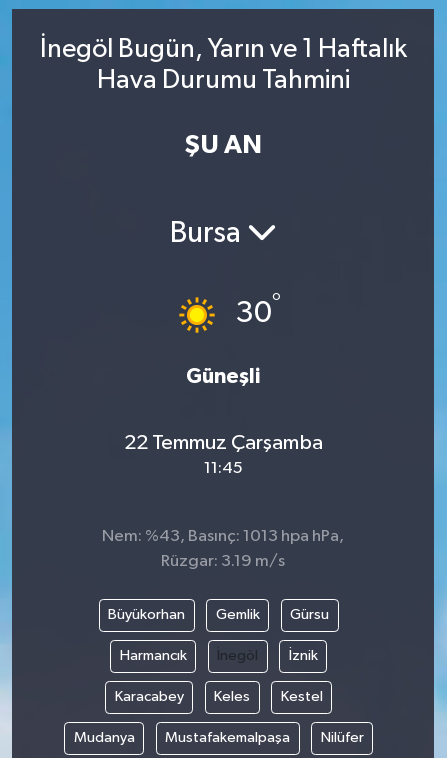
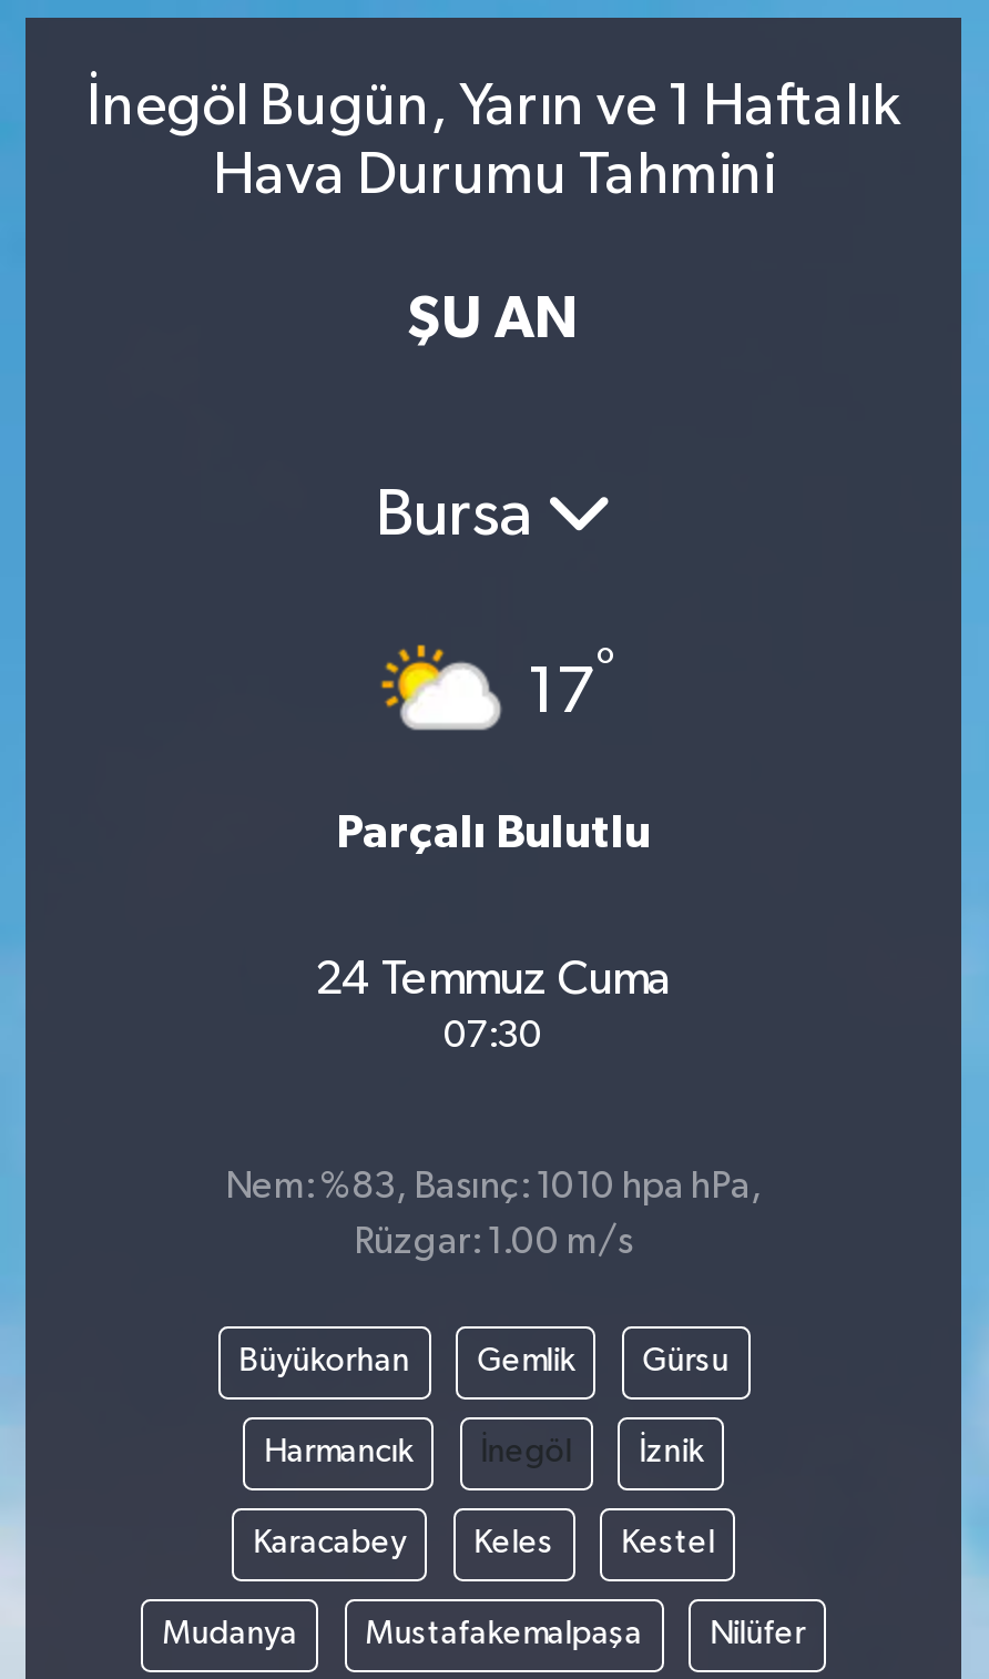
[173,292,281,334] [image] | 30° -> [380,643,615,734] [image] | 17°
[186,365,260,386] Güneşli -> [336,808,651,855] Parçalı Bulutlu
[123,432,322,477] 22 Temmuz Çarşamba | 11:45 -> [315,956,672,1056] 24 Temmuz Cuma | 07:30
[102,527,344,544] Nem: %43, Basınç: 1013 hpa hPa, -> [225,1168,762,1205] Nem: %83, Basınç: 1010 hpa hPa,
[161,552,285,569] Rüzgar: 3.19 m/s -> [354,1223,633,1261] Rüzgar: 1.00 m/s

